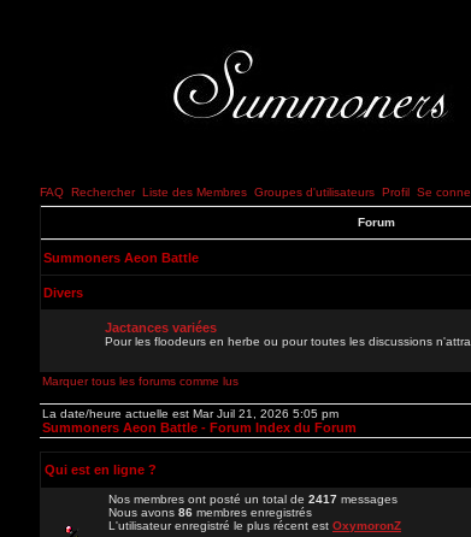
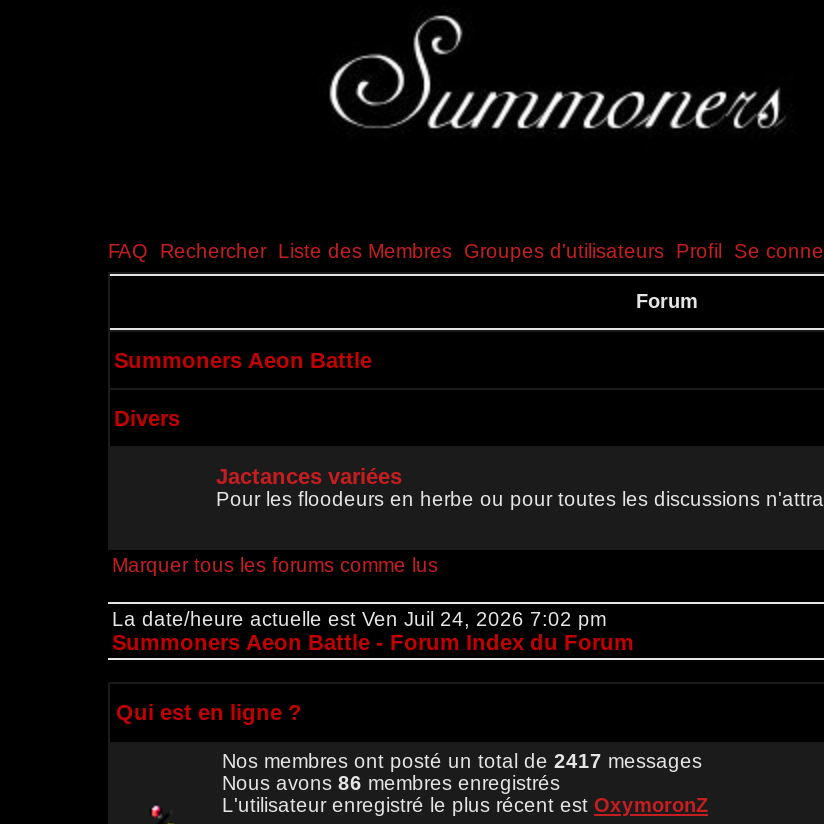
[42,407,338,420] La date/heure actuelle est Mar Juil 21, 2026 5:05 pm -> [112,608,606,630] La date/heure actuelle est Ven Juil 24, 2026 7:02 pm

